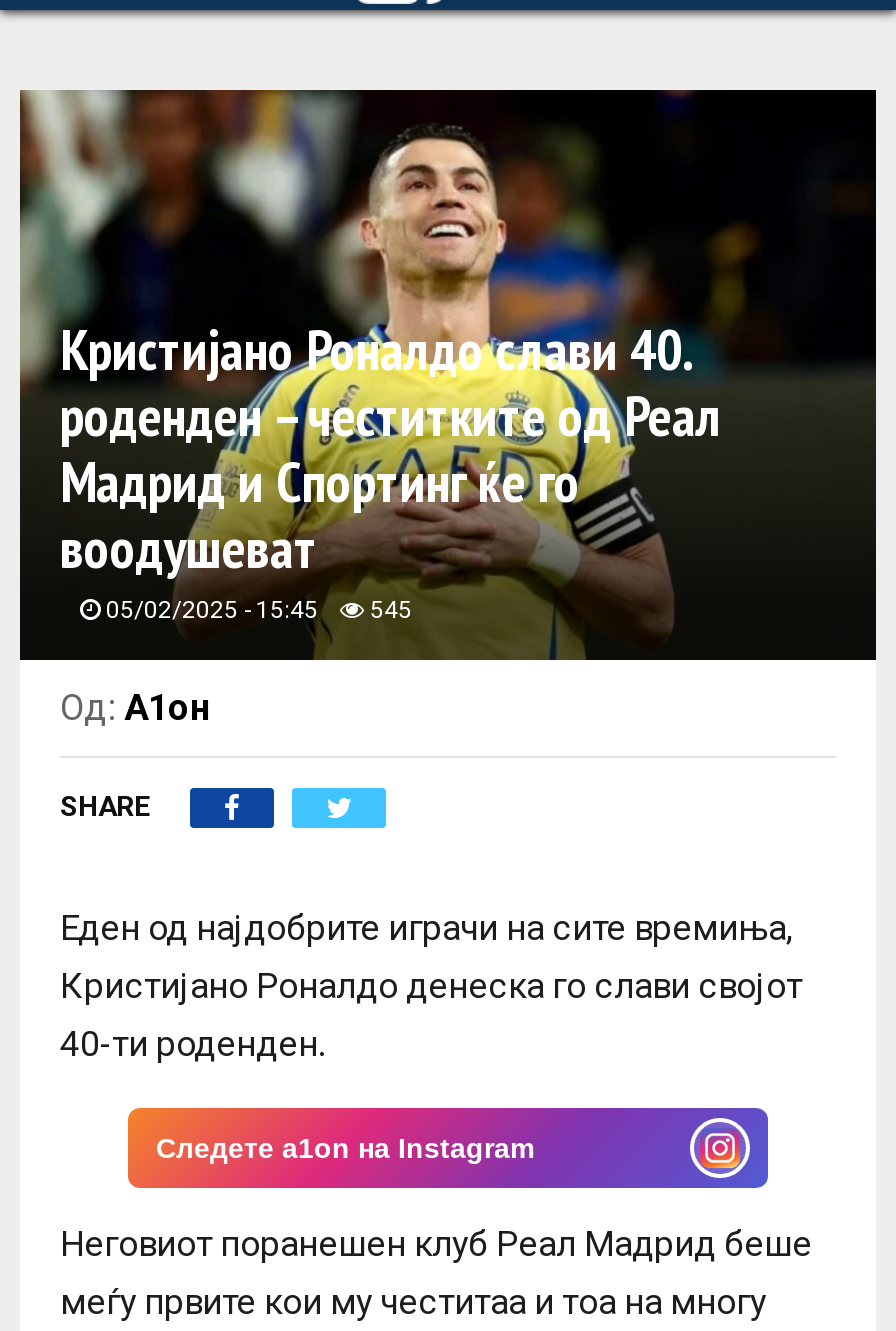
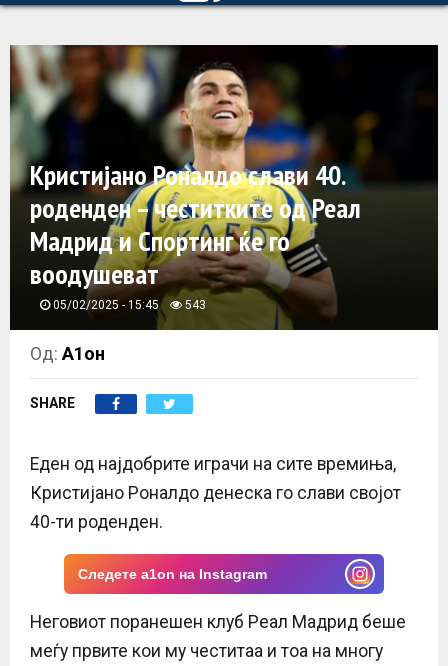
[370,597,412,625] 545 -> [185,298,206,312] 543

